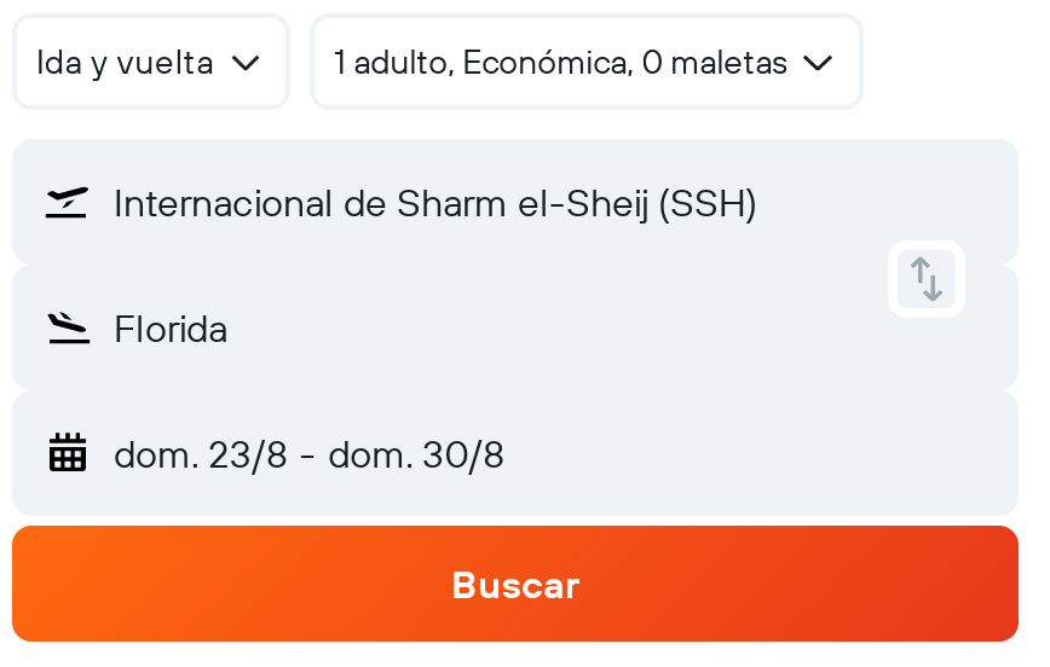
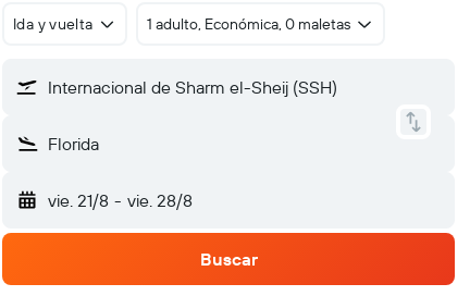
[114,429,505,477] dom. 23/8 - dom. 30/8 -> [48,189,192,211] vie. 21/8 - vie. 28/8

